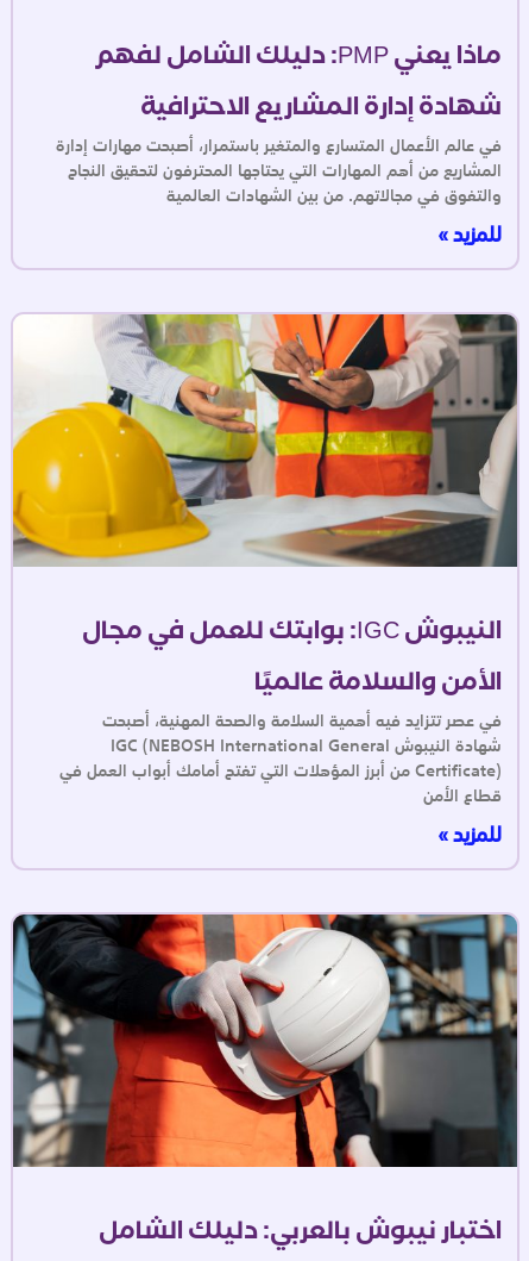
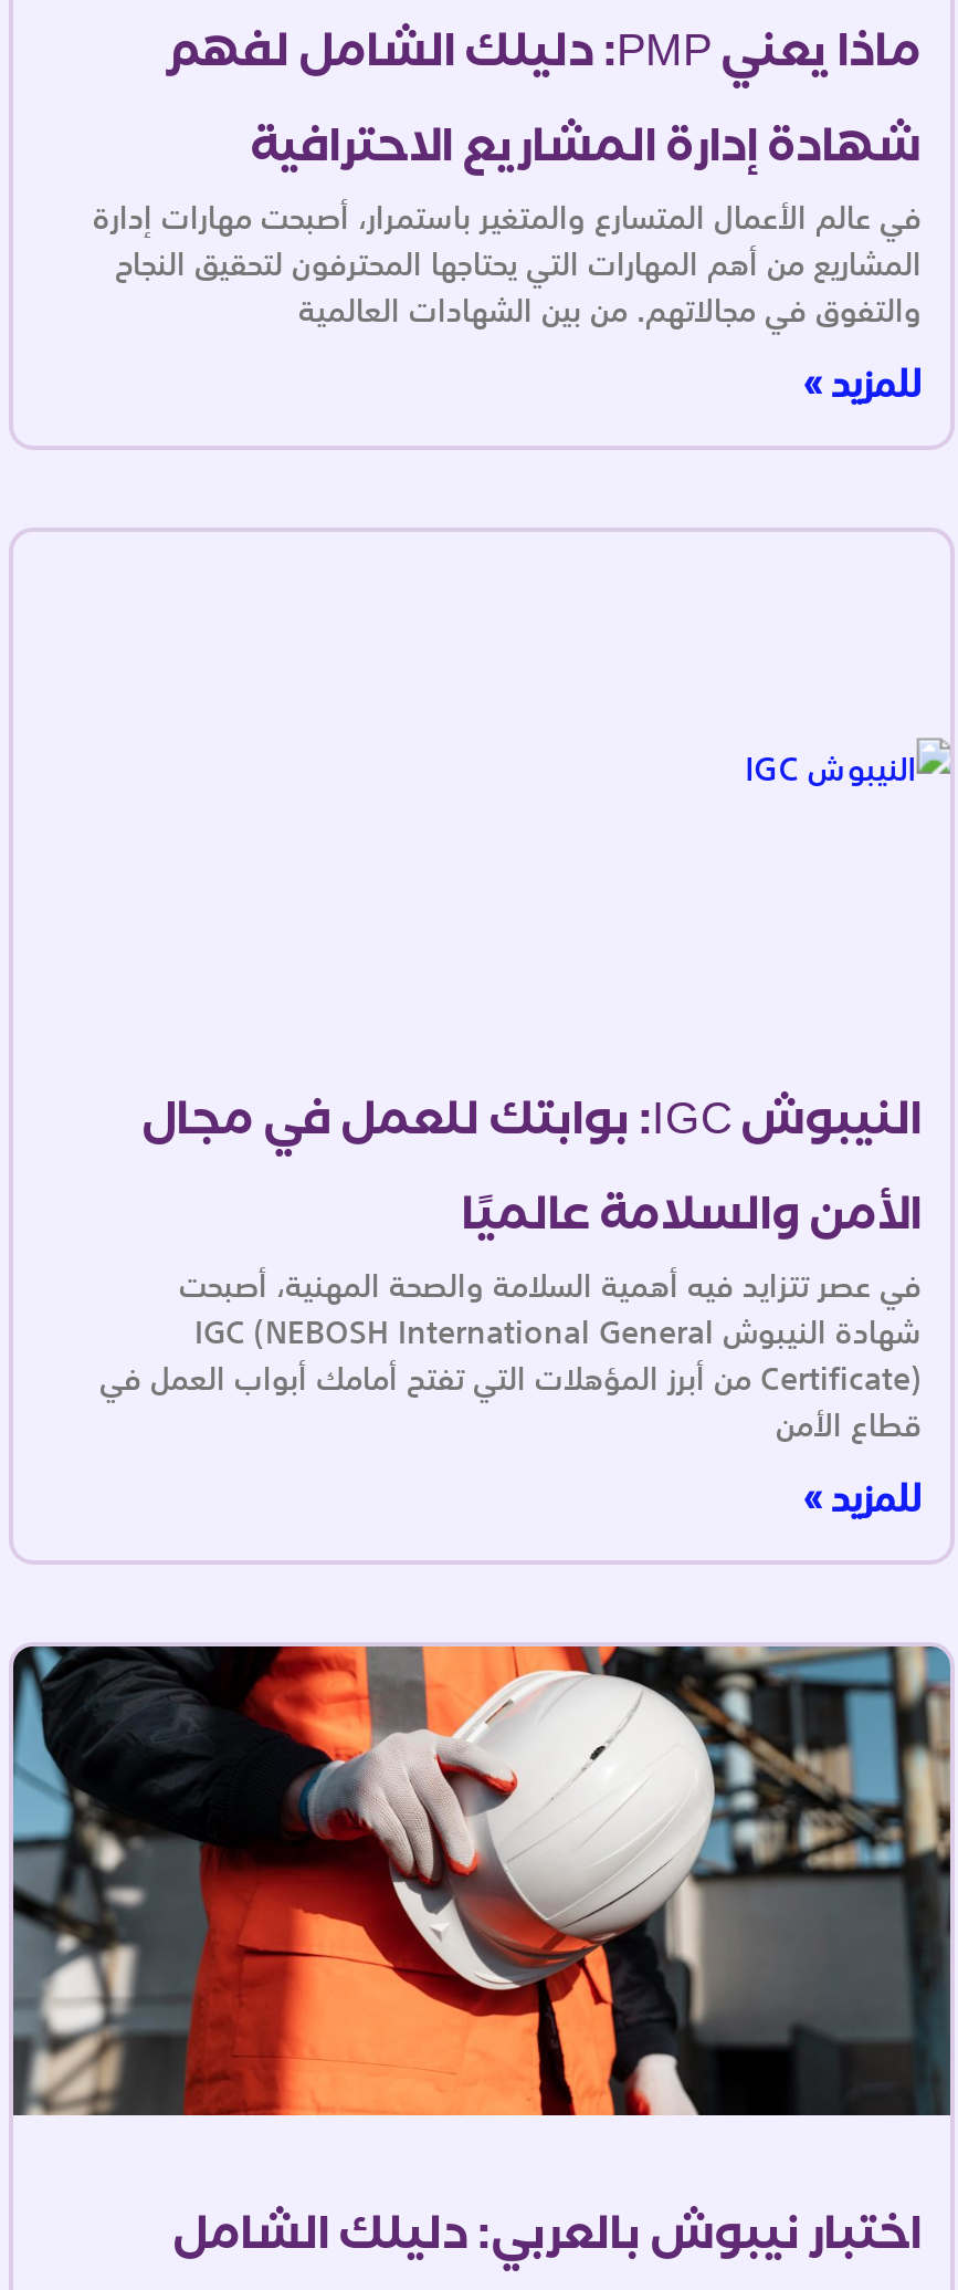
[12,313,518,568] [image] -> none

